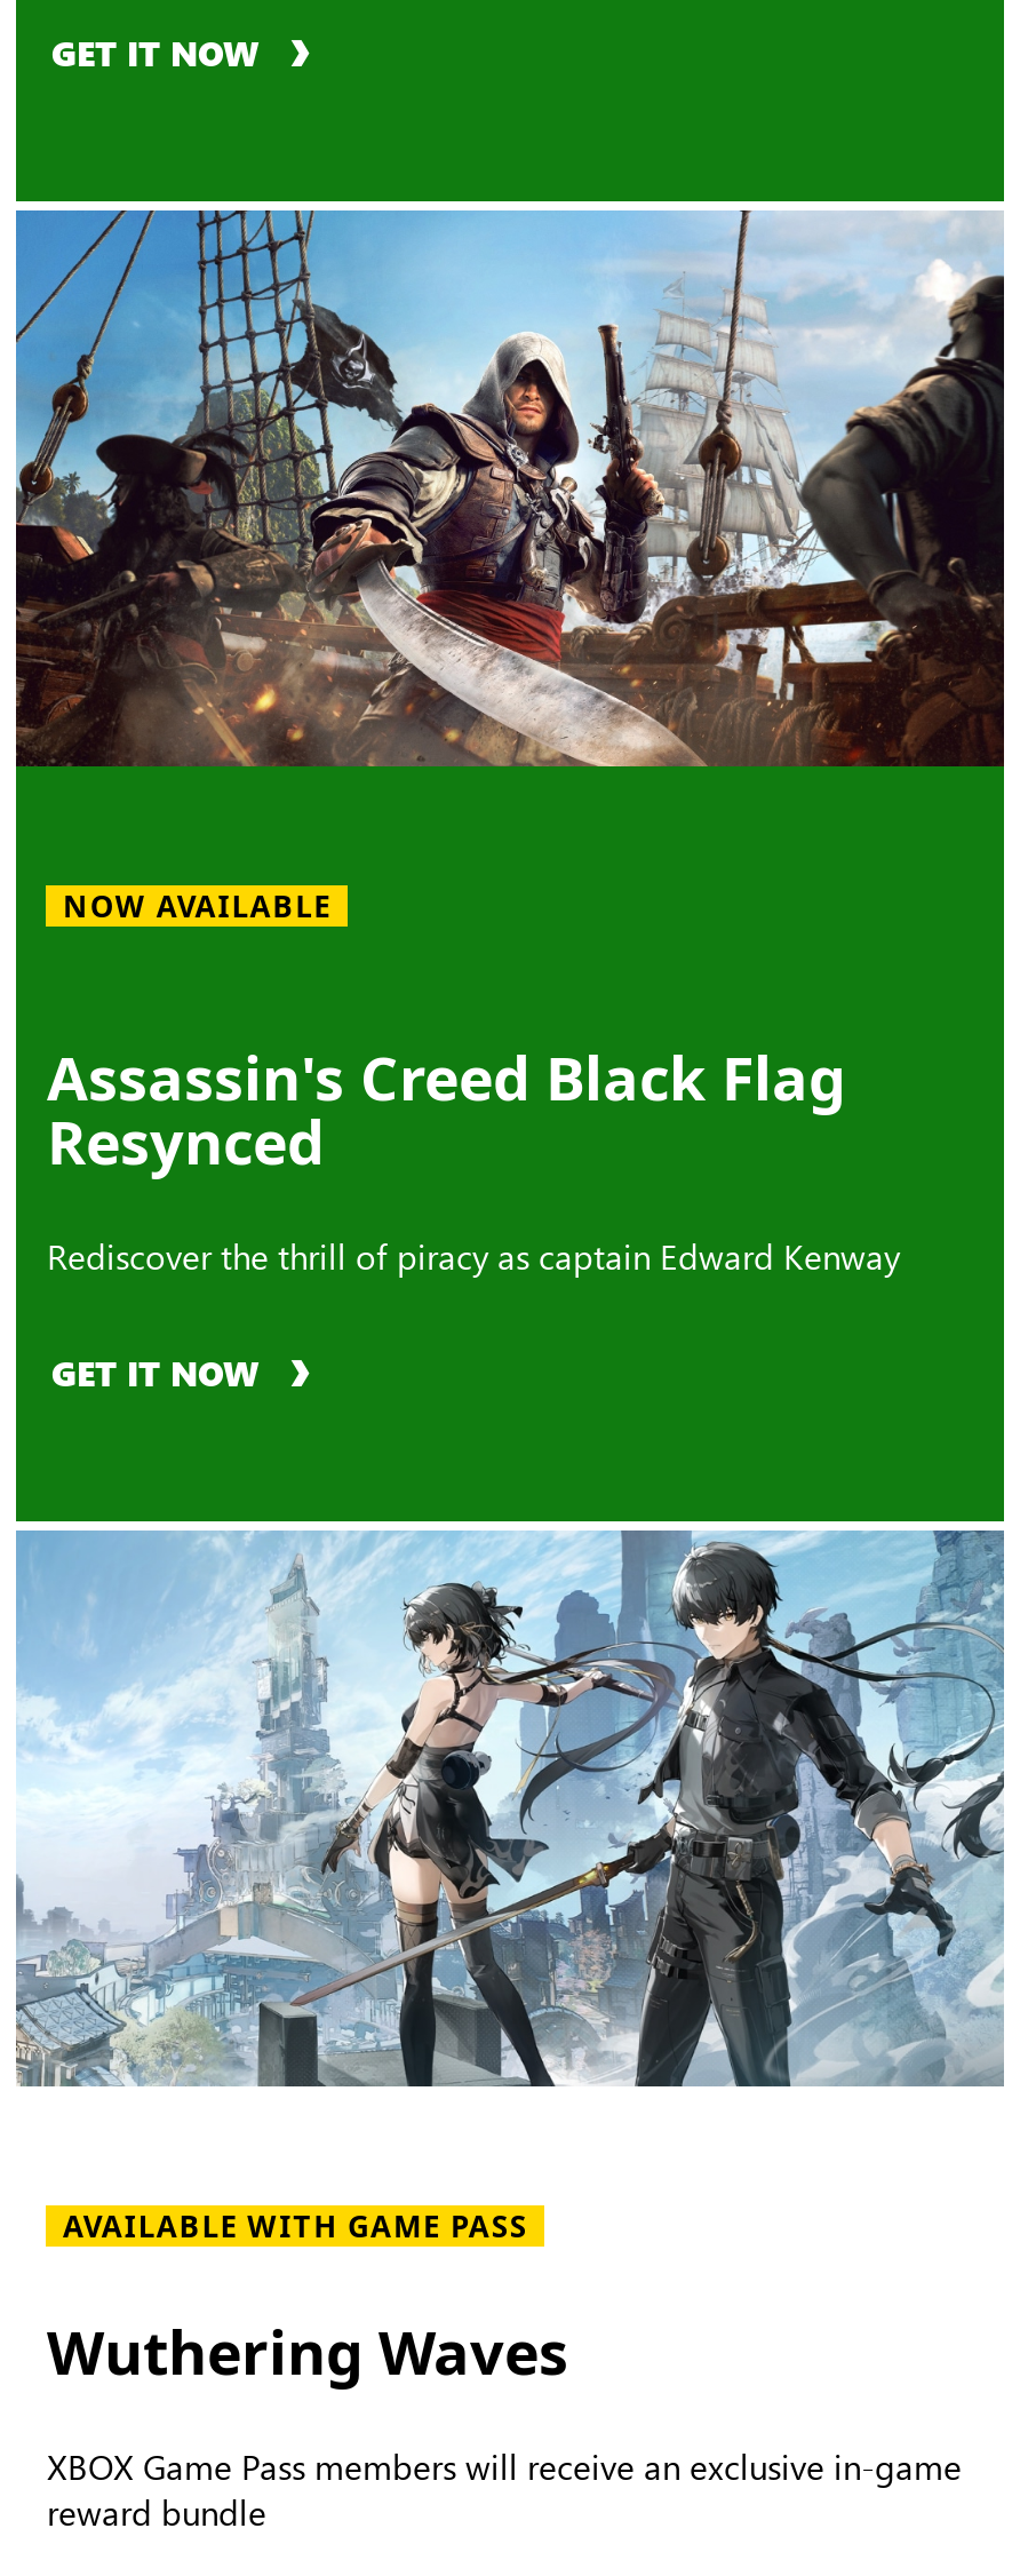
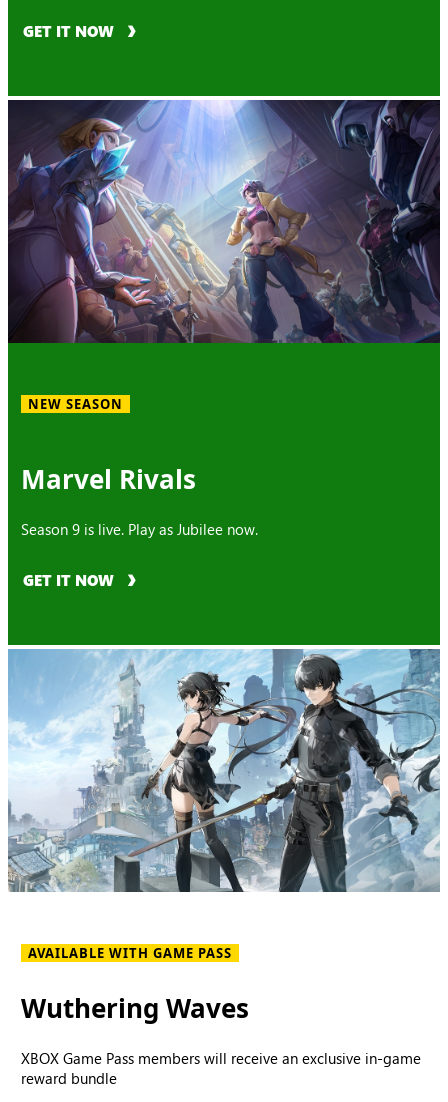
[14,208,1004,769] [image] -> [7,99,440,343] [image]
[63,886,332,927] NOW AVAILABLE -> [28,395,123,413] NEW SEASON
[47,1037,845,1183] Assassin's Creed Black Flag | Resynced -> [21,461,196,497] Marvel Rivals
[47,1234,900,1279] Rediscover the thrill of piracy as captain Edward Kenway -> [21,519,258,539] Season 9 is live. Play as Jubilee now.

